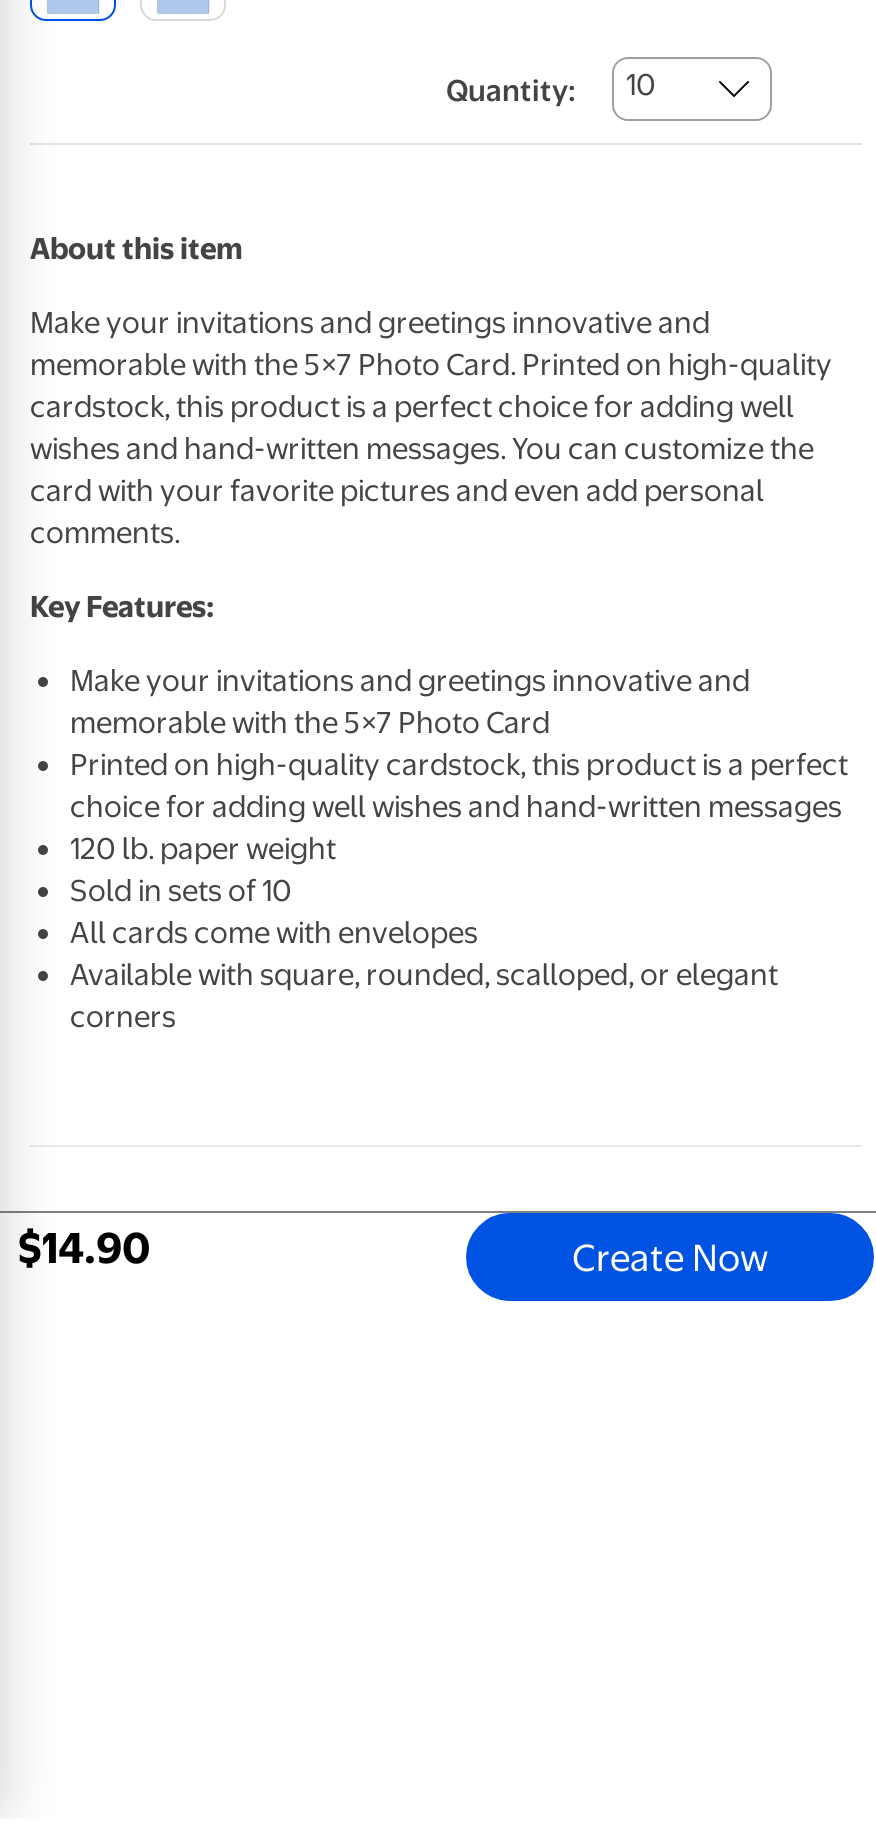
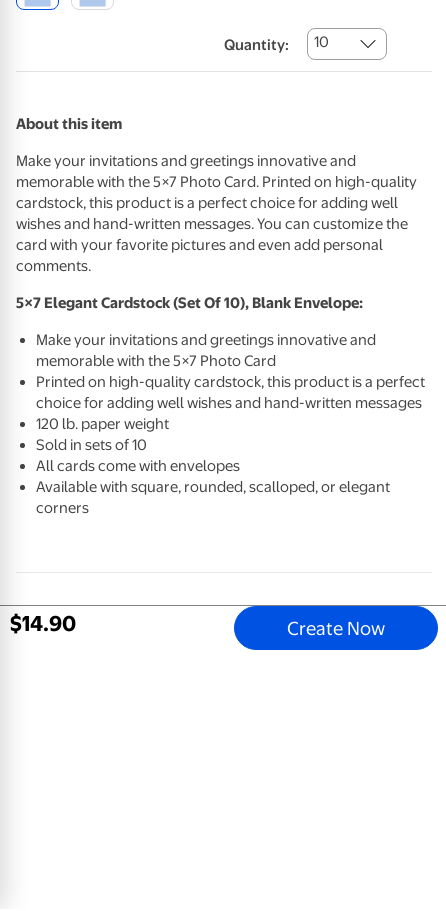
[30,588,214,624] Key Features: -> [16,294,363,312] 5×7 Elegant Cardstock (Set Of 10), Blank Envelope:

